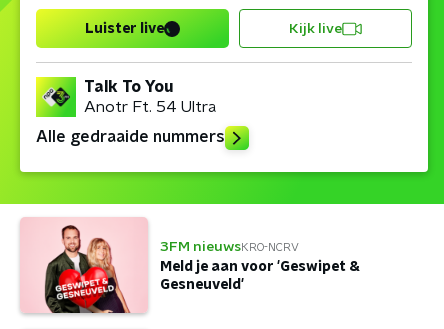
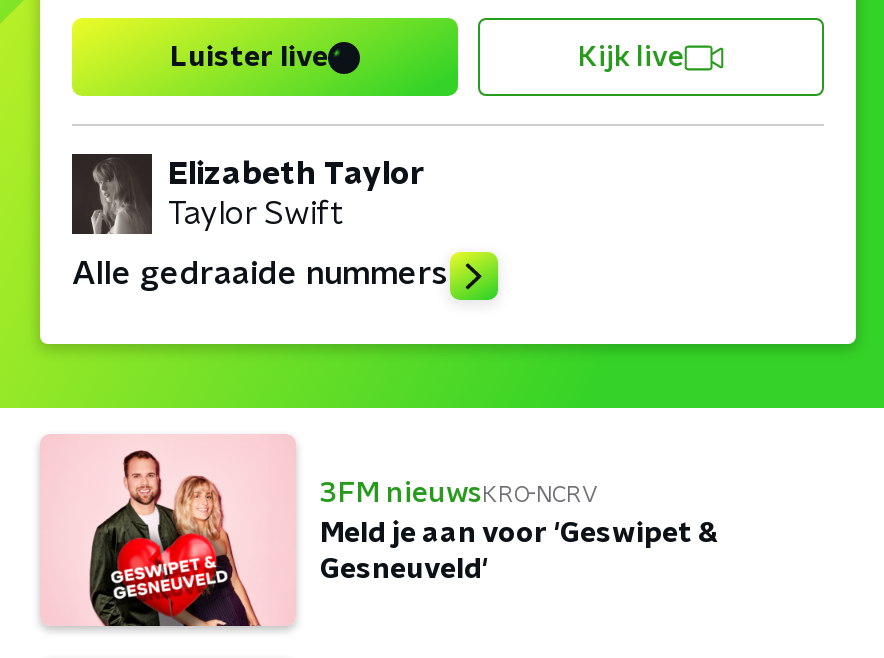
[35,76,216,118] [image] | Talk To You | Anotr Ft. 54 Ultra -> [70,152,426,236] [image] | Elizabeth Taylor | Taylor Swift

